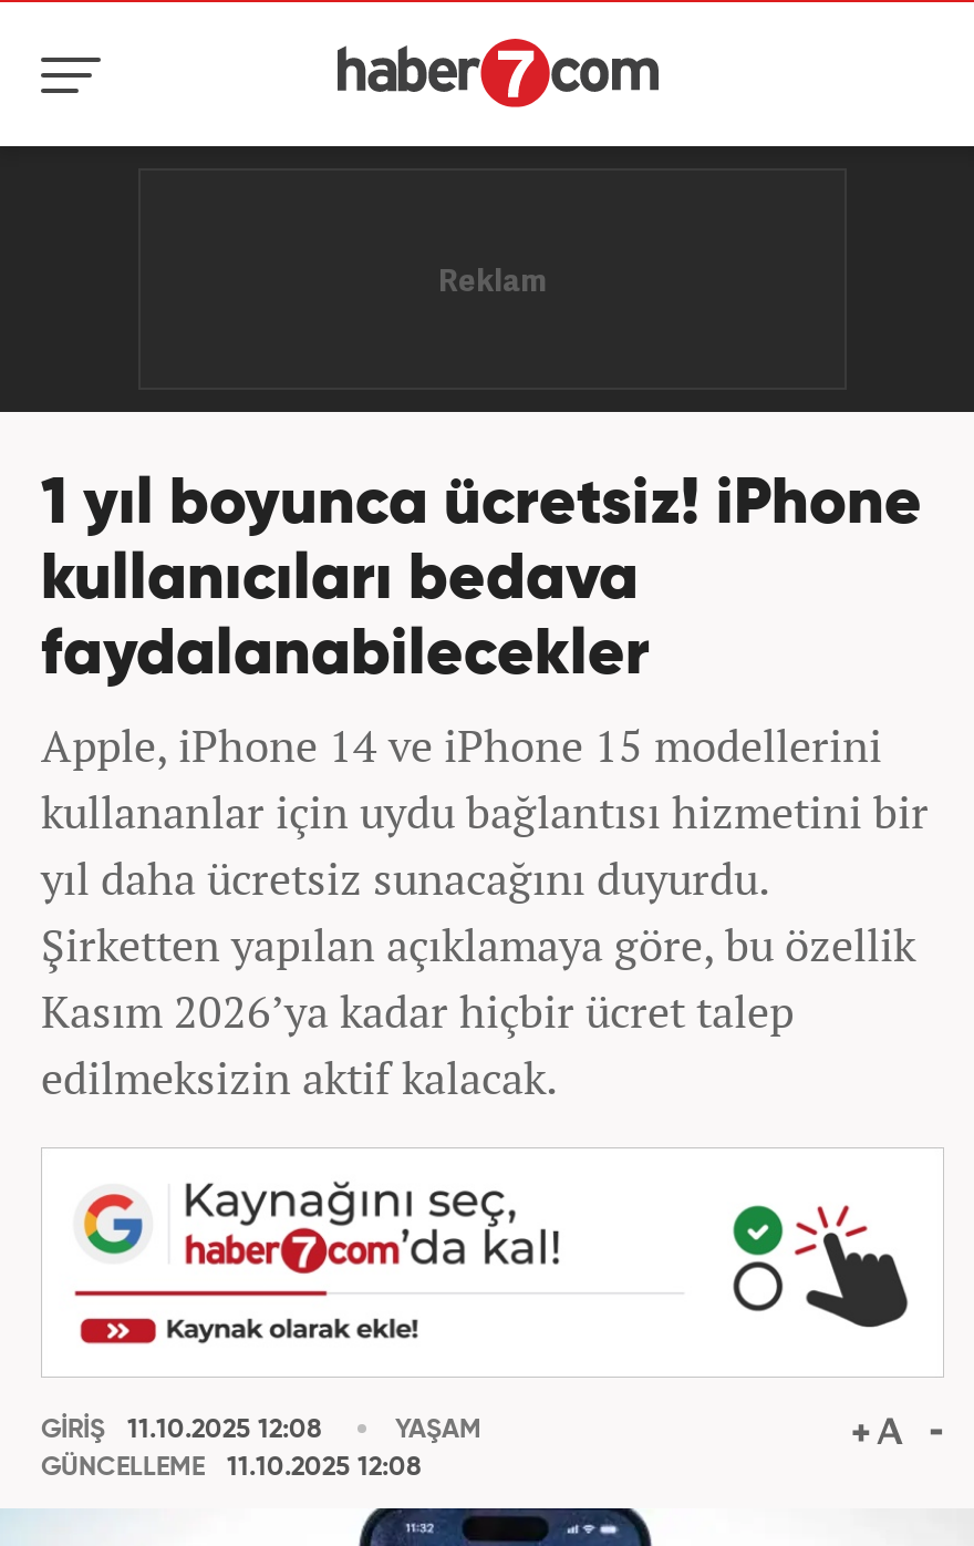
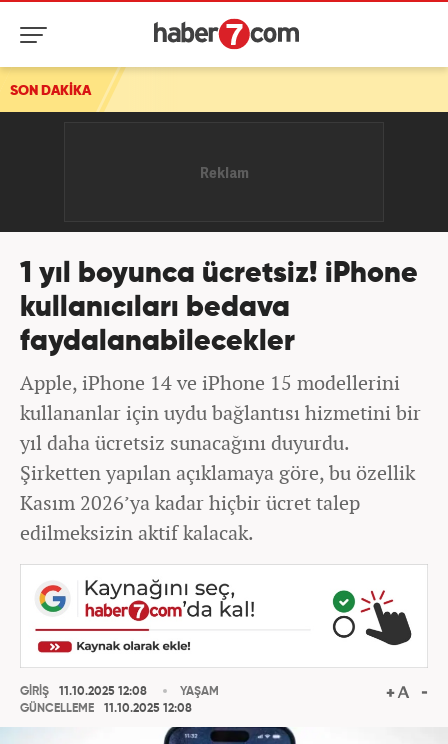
none -> [10,84,91,98] SON DAKİKA

